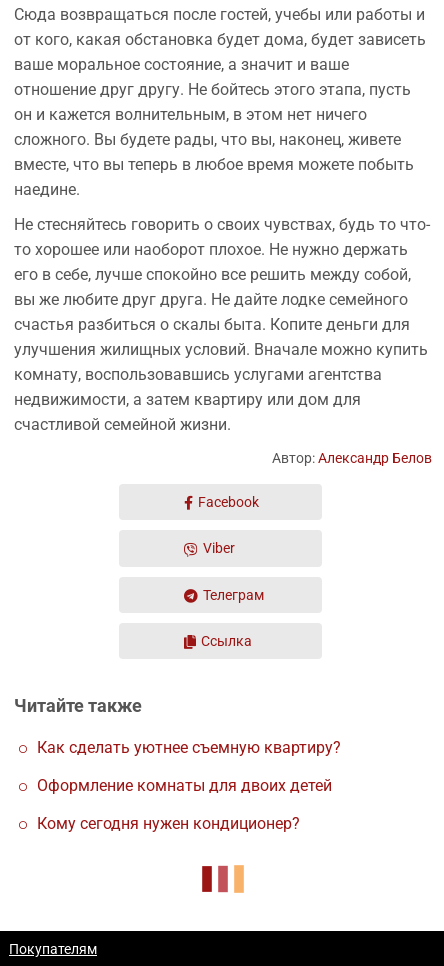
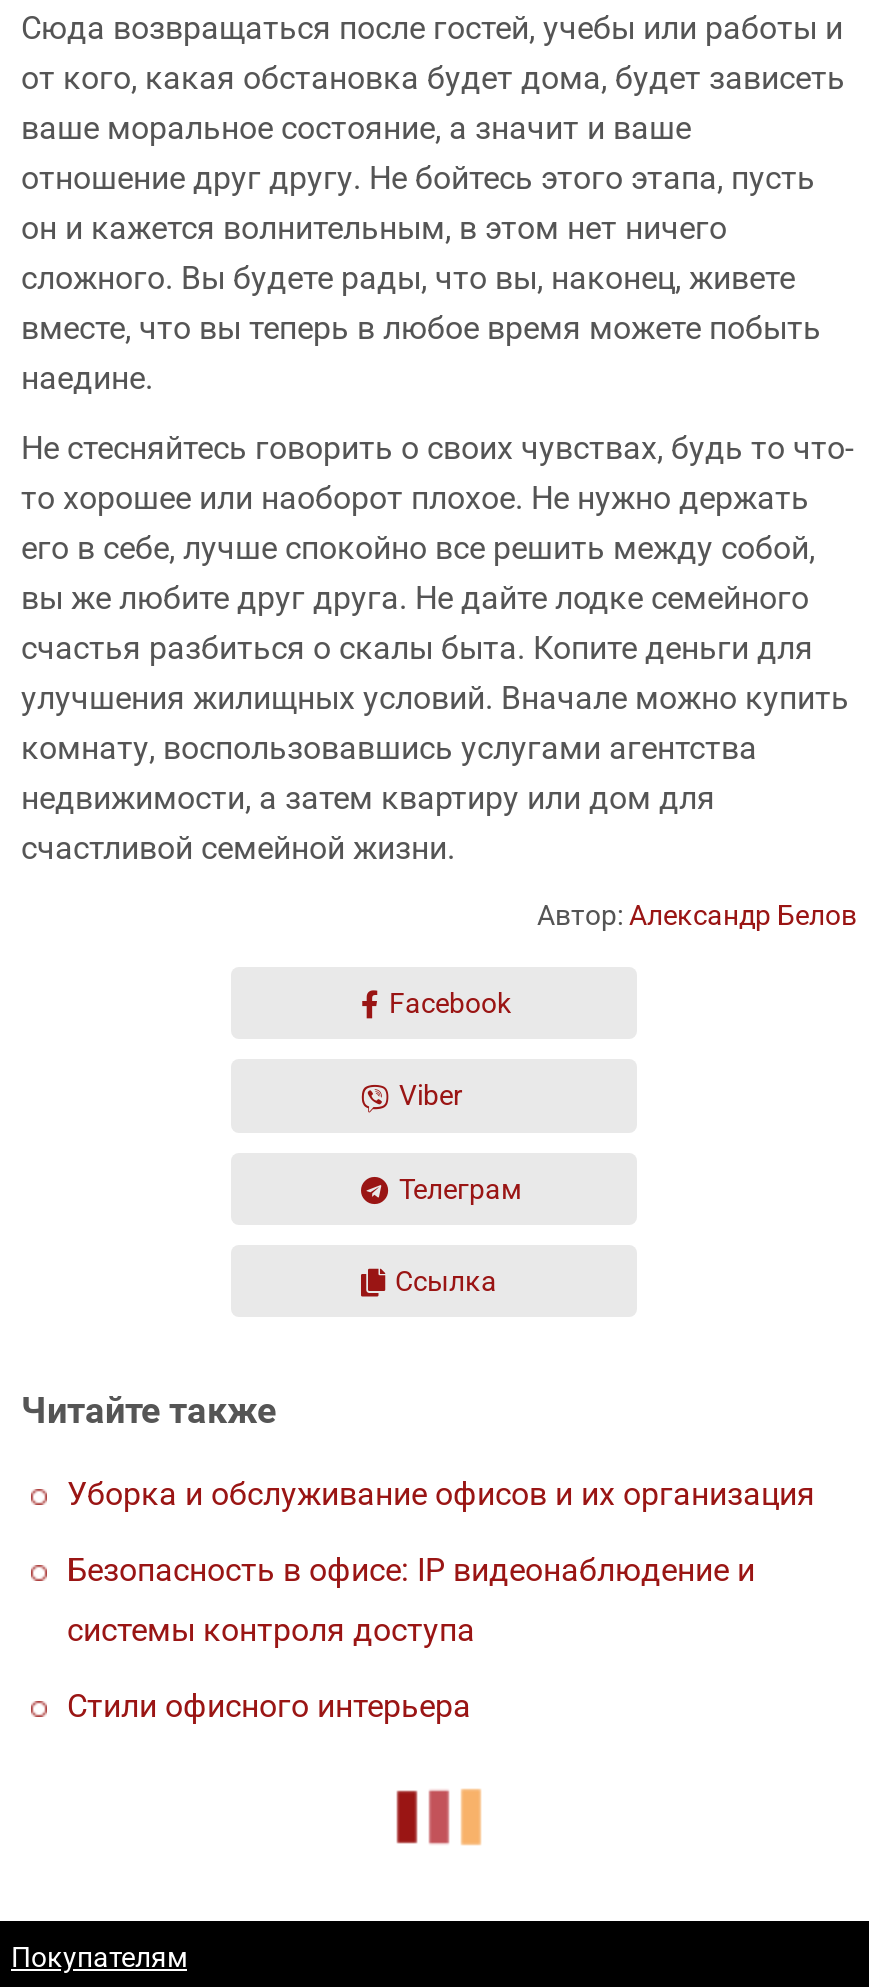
[37,738,341,833] Как сделать уютнее съемную квартиру? | Оформление комнаты для двоих детей | Кому сегодня нужен кондиционер? -> [67,1475,815,1725] Уборка и обслуживание офисов и их организация | Безопасность в офисе: IP видеонаблюдение и | системы контроля доступа | Стили офисного интерьера

